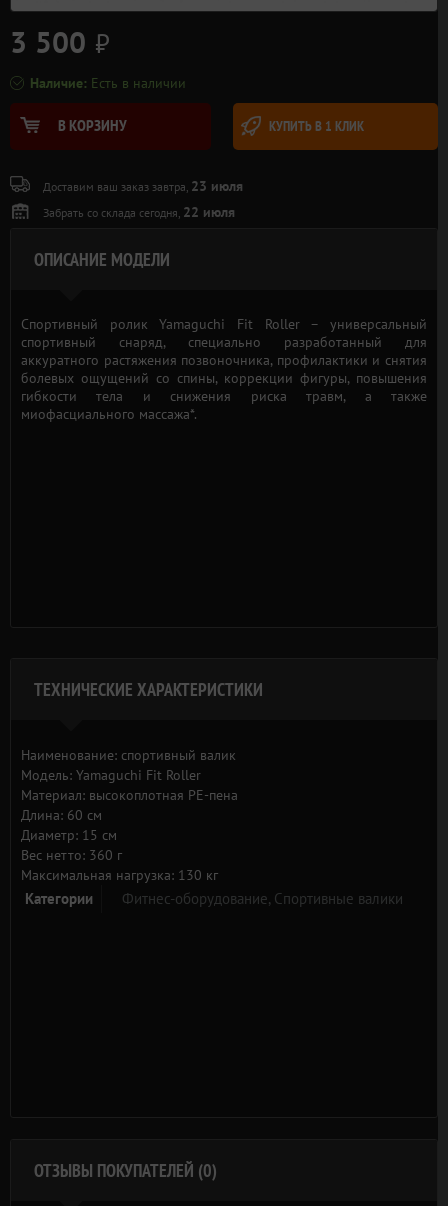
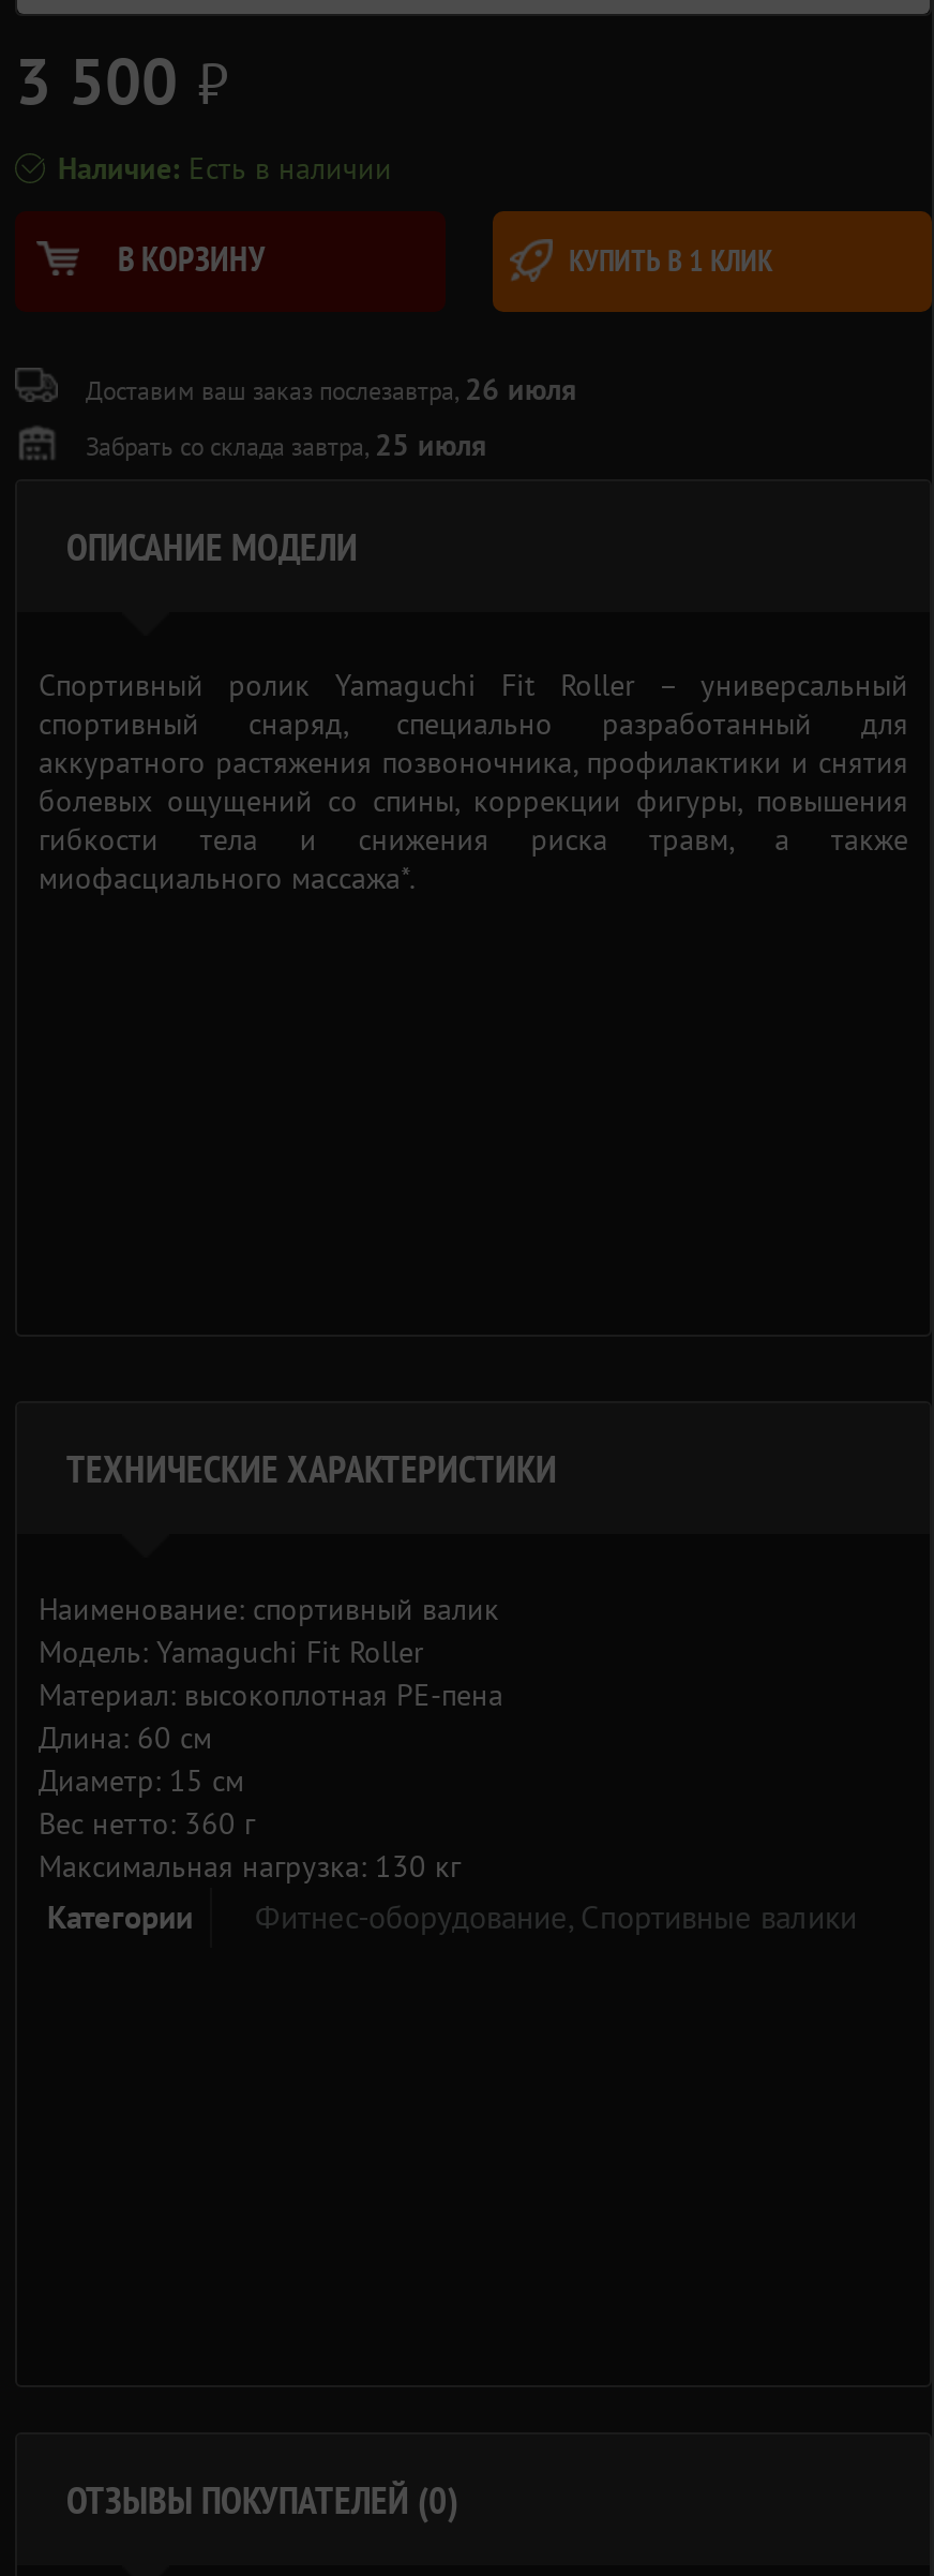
[43,177,243,195] Доставим ваш заказ завтра, 23 июля -> [86,370,576,408] Доставим ваш заказ послезавтра, 26 июля
[43,203,235,221] Забрать со склада сегодня, 22 июля -> [86,425,486,464] Забрать со склада завтра, 25 июля

